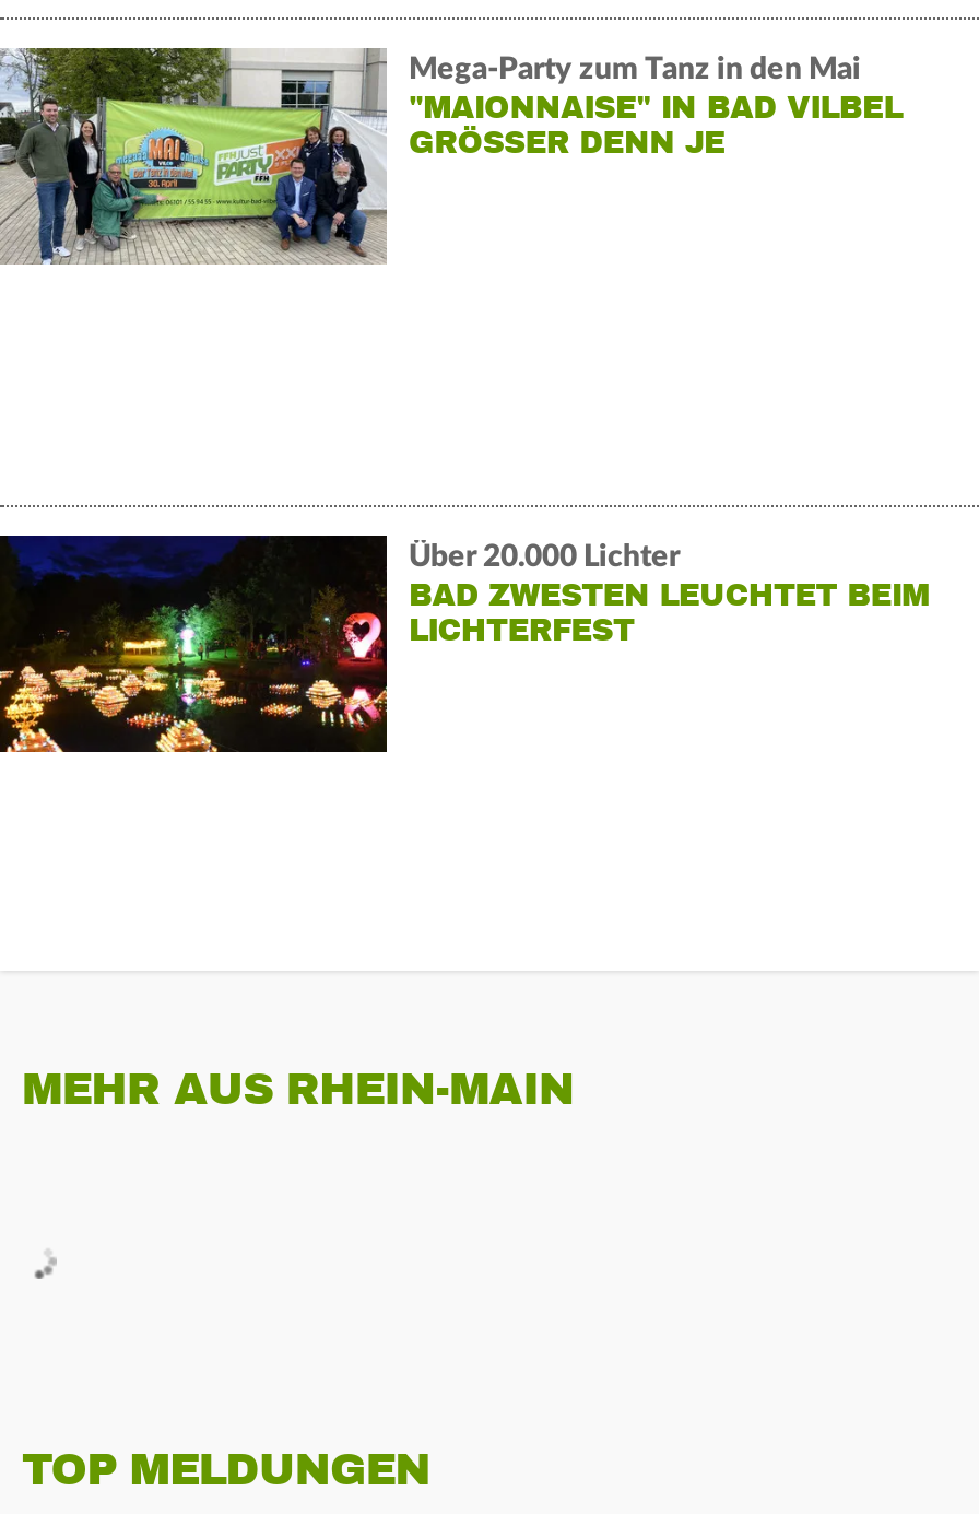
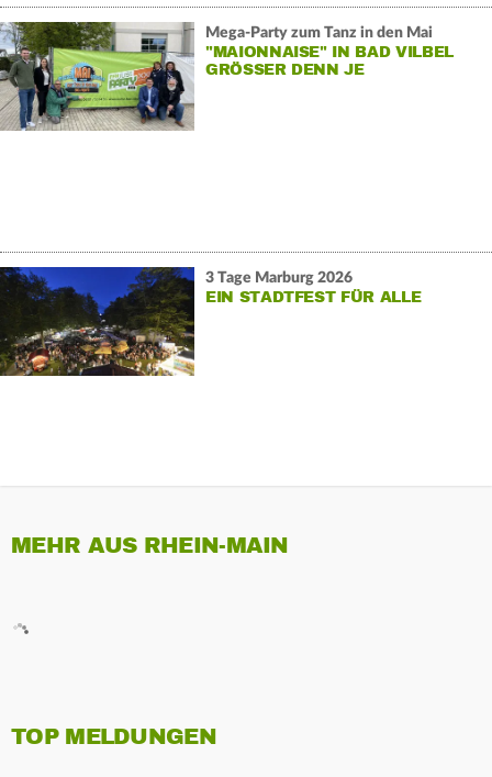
[7,533,929,754] [image] | Über 20.000 Lichter | BAD ZWESTEN LEUCHTET BEIM | LICHTERFEST -> [3,266,421,377] [image] | 3 Tage Marburg 2026 | EIN STADTFEST FÜR ALLE

